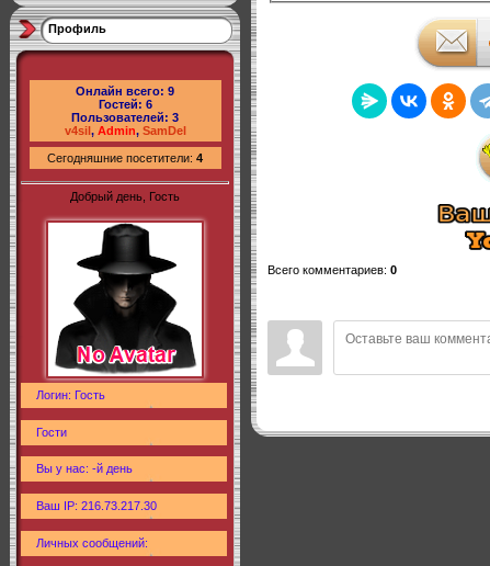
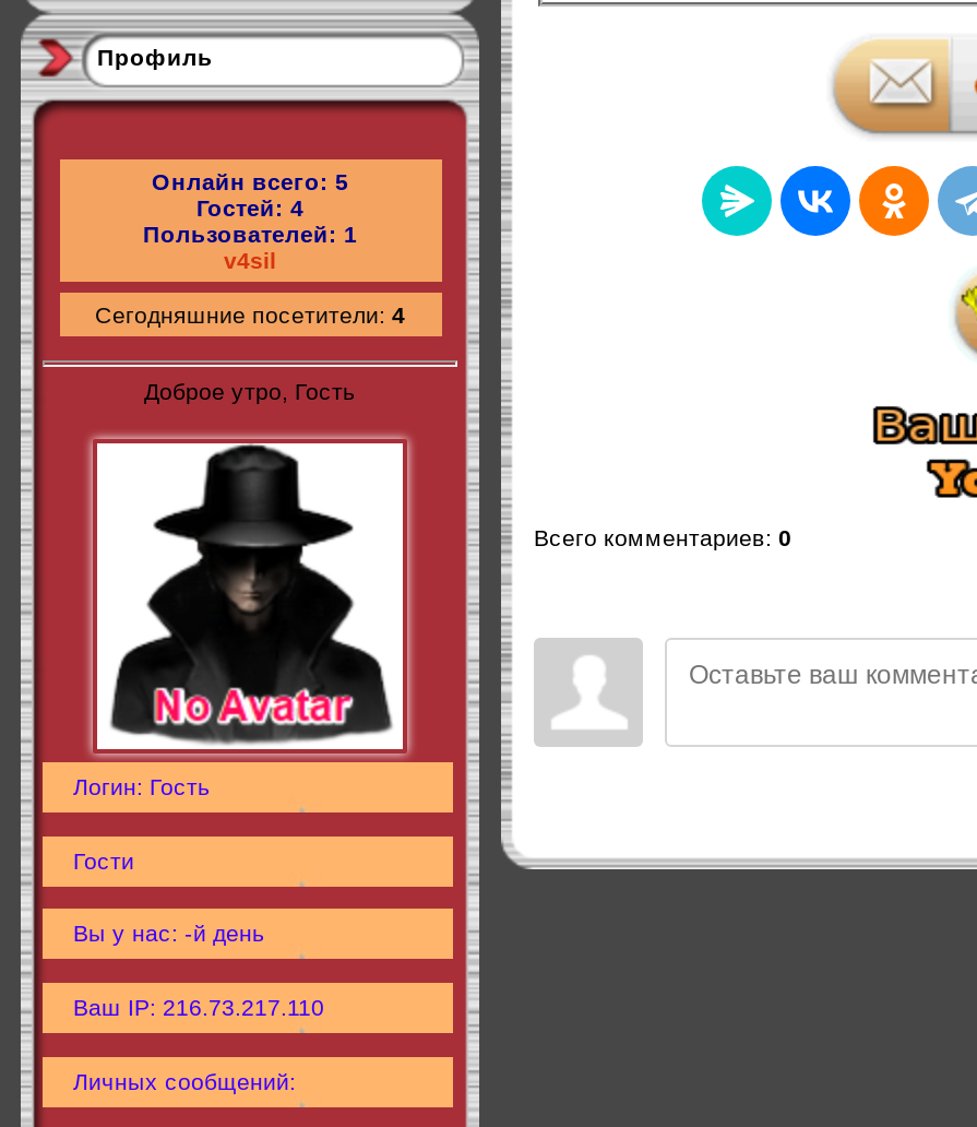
[64,84,186,137] Онлайн всего: 9 | Гостей: 6 | Пользователей: 3 | v4sil, Admin, SamDel -> [143,168,357,273] Онлайн всего: 5 | Гостей: 4 | Пользователей: 1 | v4sil
[70,190,180,203] Добрый день, Гость -> [144,378,356,404] Доброе утро, Гость
[36,499,157,512] Ваш IP: 216.73.217.30 -> [73,994,324,1020] Ваш IP: 216.73.217.110

